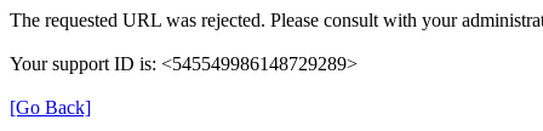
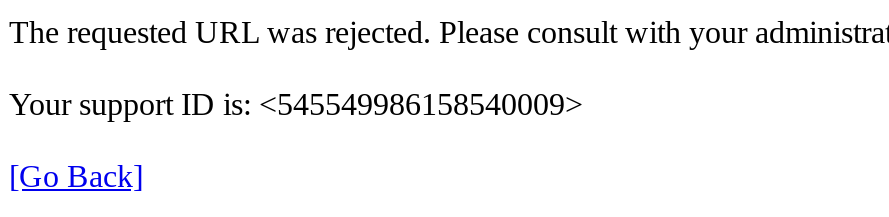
[10,53,358,74] Your support ID is: <545549986148729289> -> [9,87,583,121] Your support ID is: <545549986158540009>

